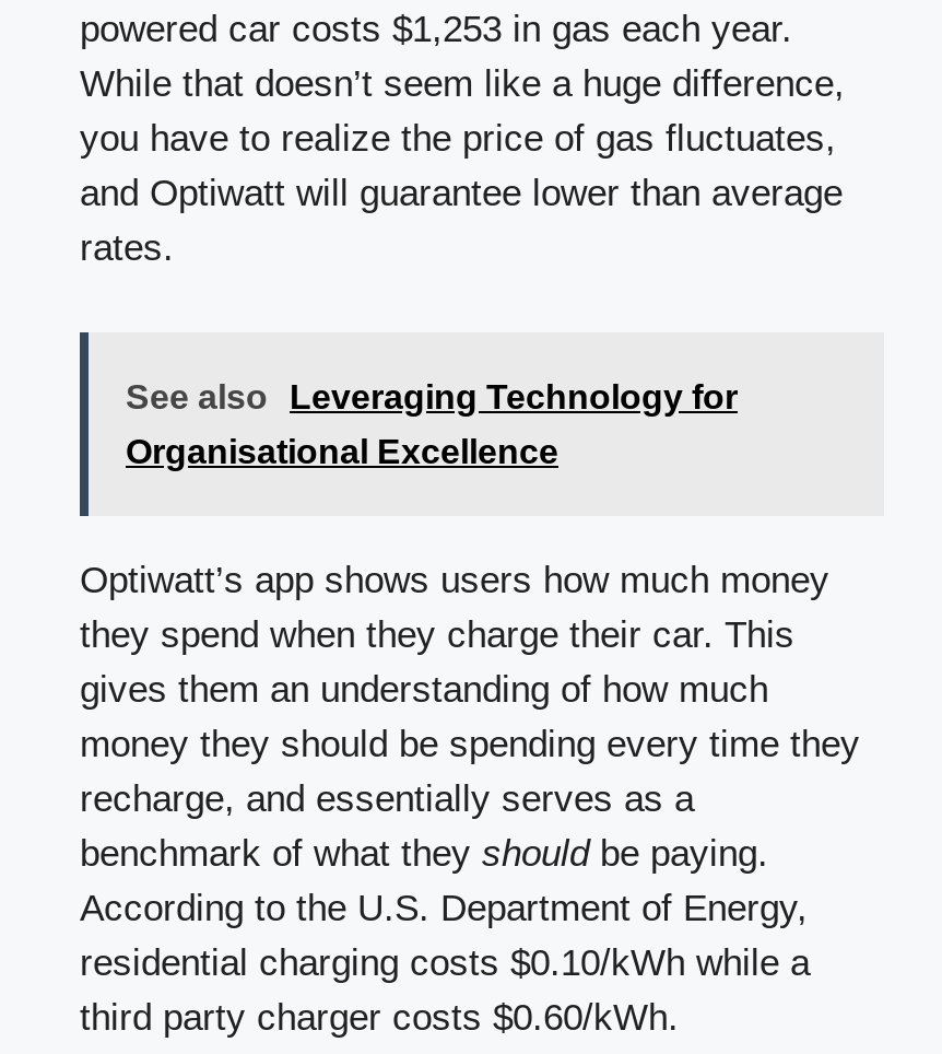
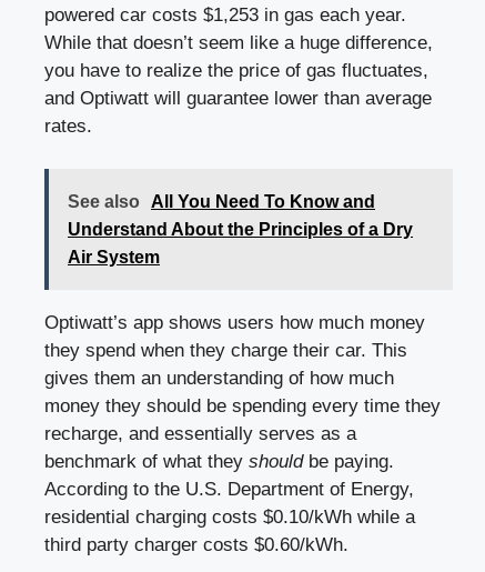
[126,378,738,469] See also Leveraging Technology for | Organisational Excellence -> [68,192,413,266] See also All You Need To Know and | Understand About the Principles of a Dry | Air System

